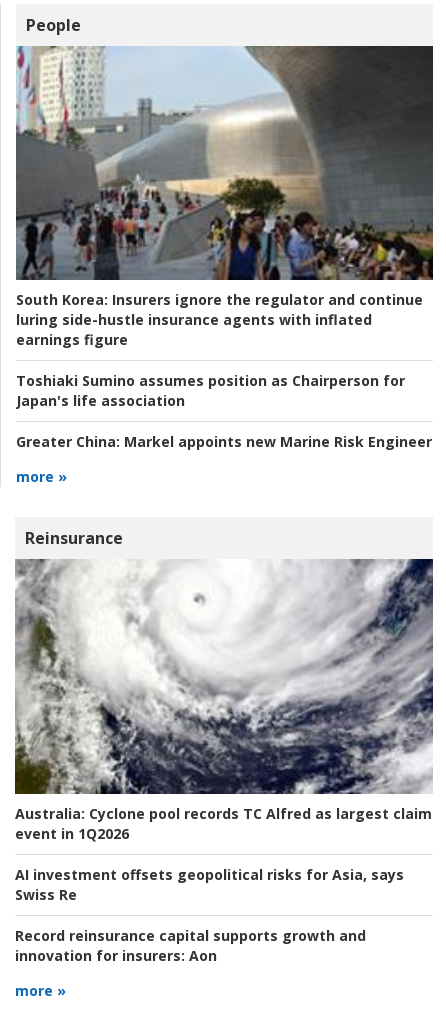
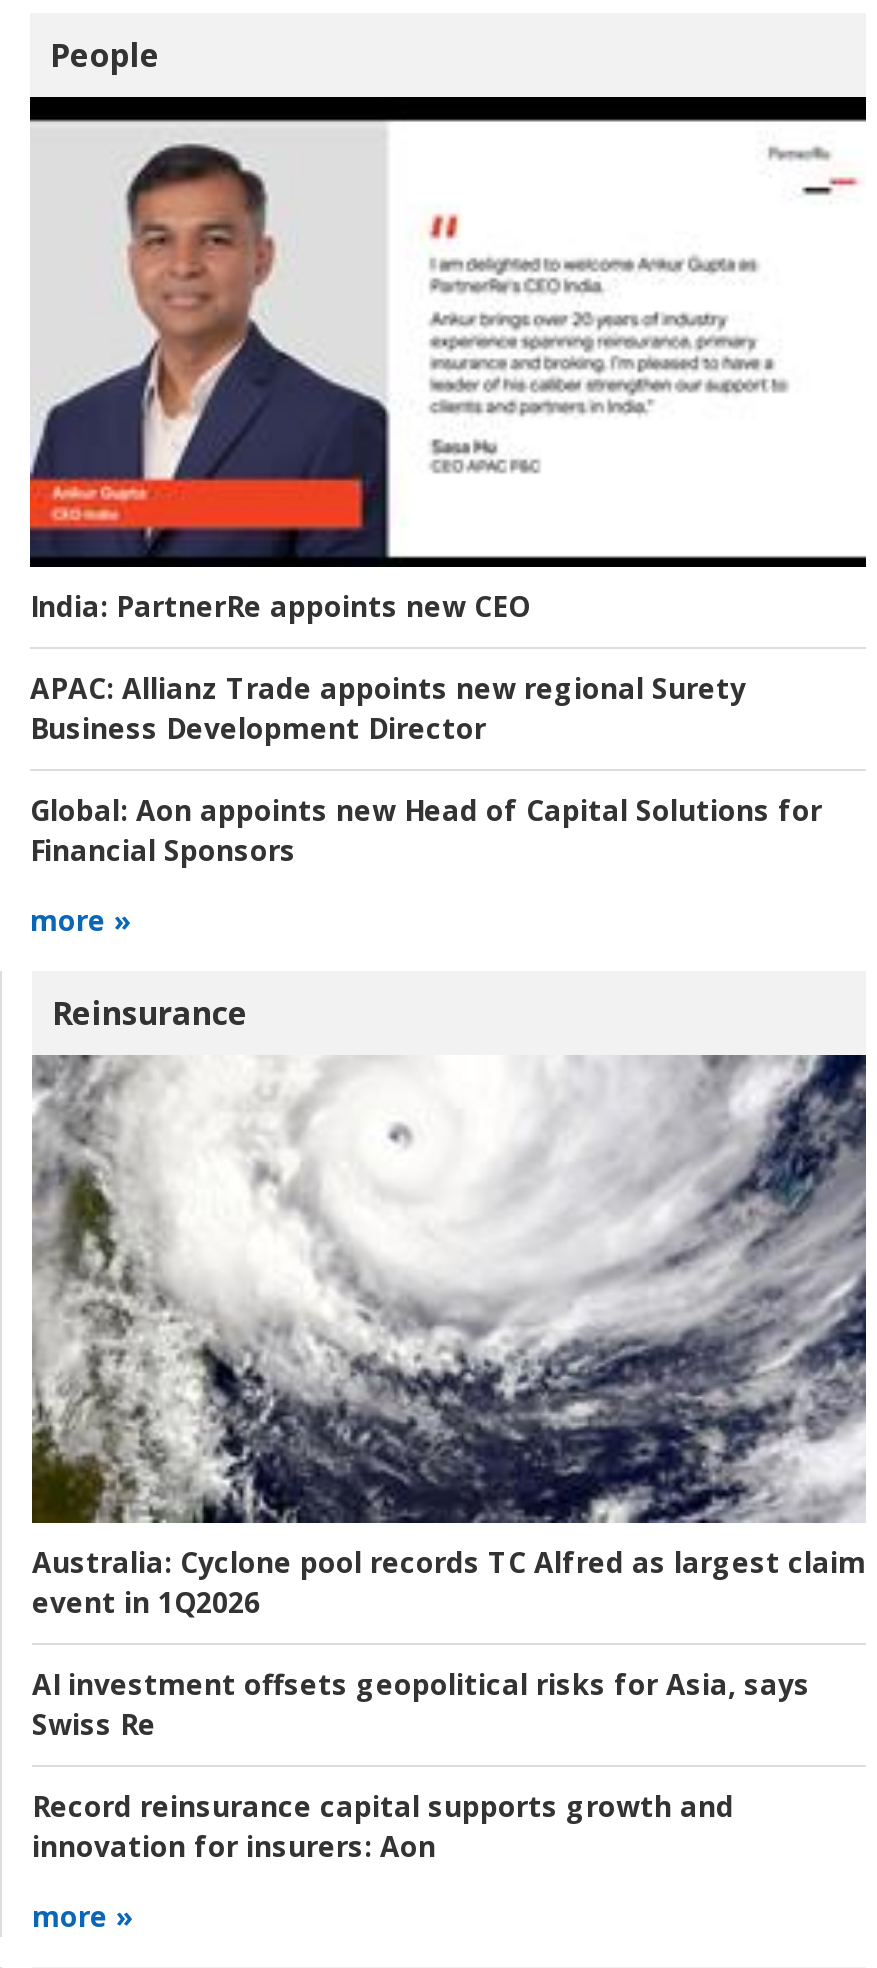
[15,45,434,349] [image] | South Korea: Insurers ignore the regulator and continue | luring side-hustle insurance agents with inflated | earnings figure -> [28,94,866,625] [image] | India: PartnerRe appoints new CEO
[16,371,405,410] Toshiaki Sumino assumes position as Chairperson for | Japan's life association -> [30,669,746,747] APAC: Allianz Trade appoints new regional Surety | Business Development Director
[16,432,432,451] Greater China: Markel appoints new Marine Risk Engineer -> [30,791,822,869] Global: Aon appoints new Head of Capital Solutions for | Financial Sponsors

